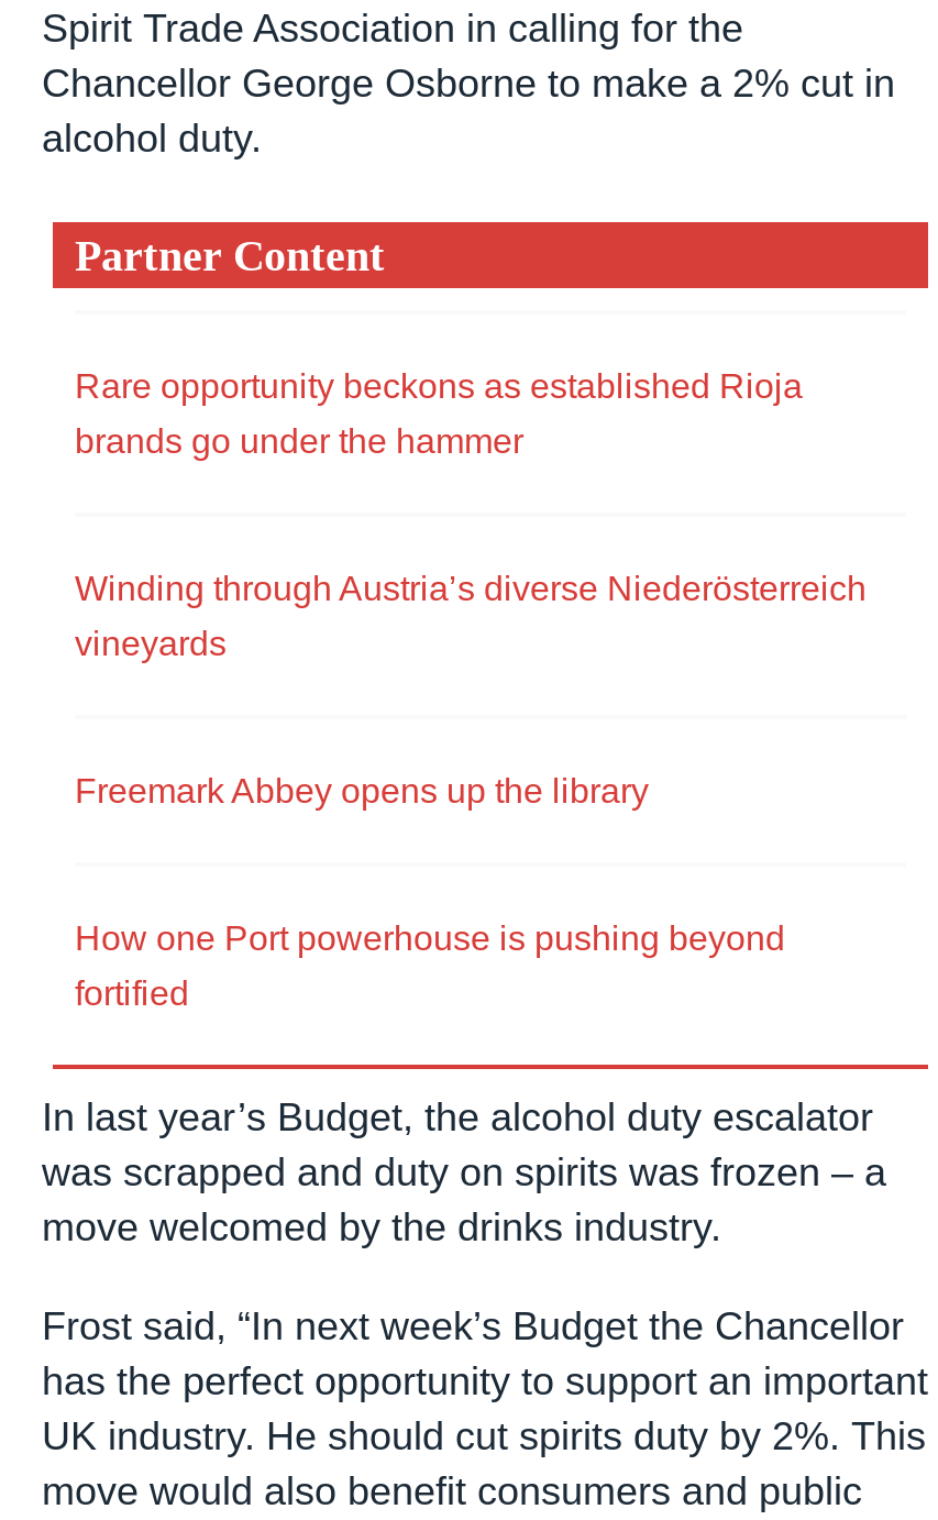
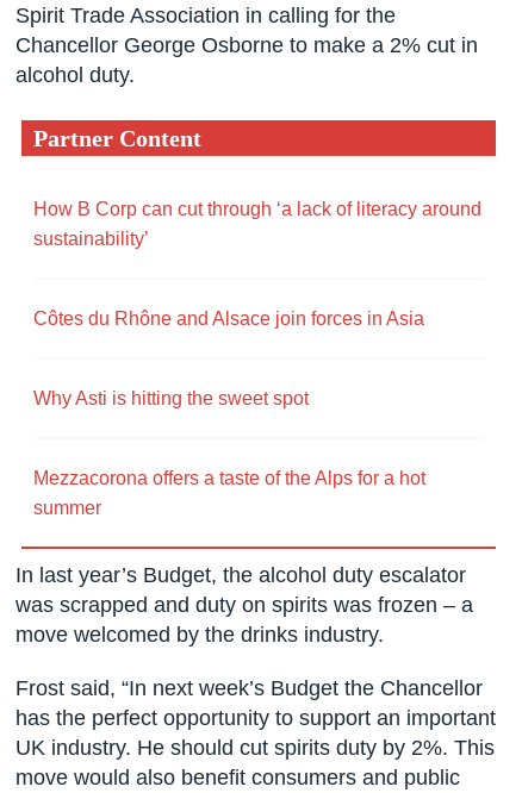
[75,368,803,460] Rare opportunity beckons as established Rioja | brands go under the hammer -> [33,199,481,249] How B Corp can cut through ‘a lack of literacy around | sustainability’
[75,570,867,663] Winding through Austria’s diverse Niederösterreich | vineyards -> [33,309,424,329] Côtes du Rhône and Alsace join forces in Asia
[75,773,649,810] Freemark Abbey opens up the library -> [33,389,309,409] Why Asti is hitting the sweet spot
[75,920,785,1013] How one Port powerhouse is pushing beyond | fortified -> [33,468,425,518] Mezzacorona offers a taste of the Alps for a hot | summer

